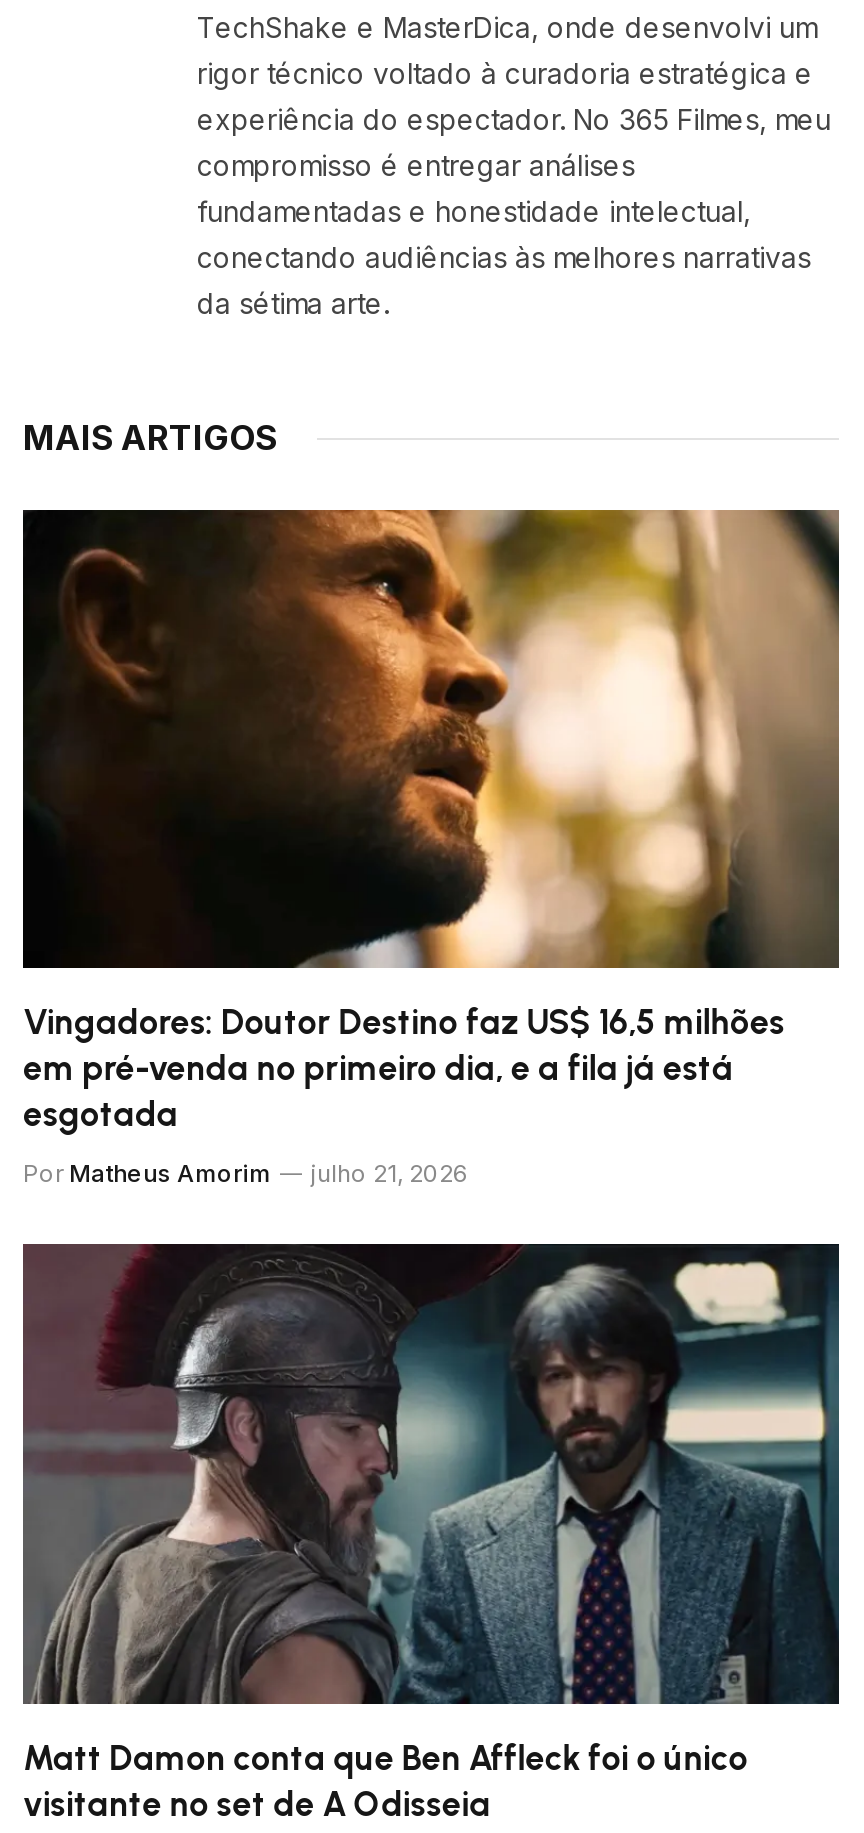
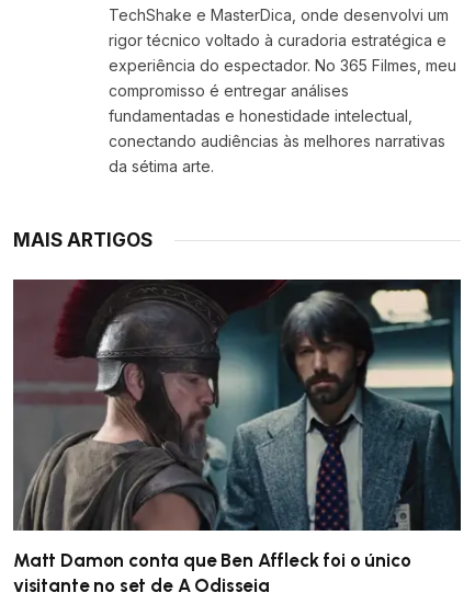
[23,508,841,1188] [image] | Vingadores: Doutor Destino faz US$ 16,5 milhões | em pré-venda no primeiro dia, e a fila já está | esgotada | Por Matheus Amorim | julho 21, 2026 -> none

